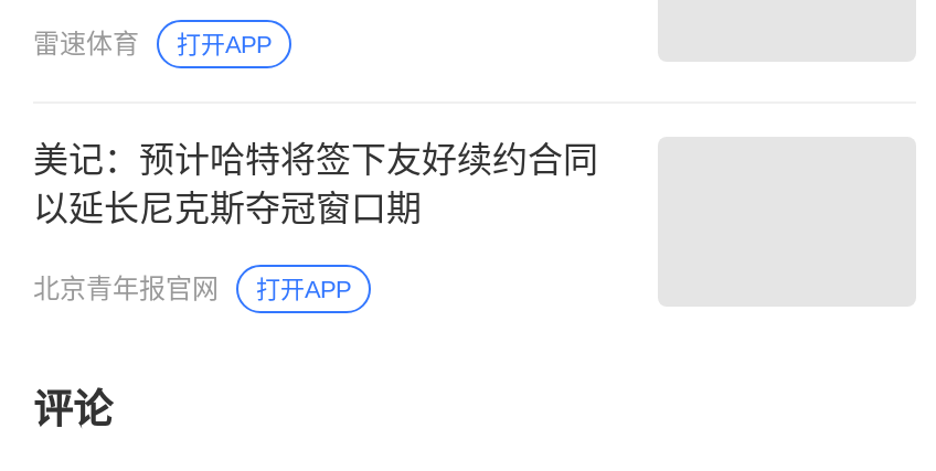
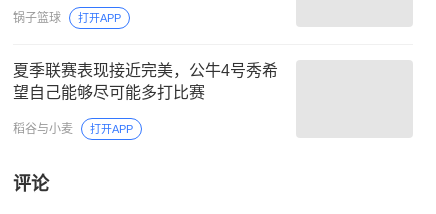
[33,28,139,58] 雷速体育 -> [13,11,61,25] 锅子篮球
[33,140,598,226] 美记：预计哈特将签下友好续约合同 | 以延长尼克斯夺冠窗口期 -> [13,62,278,101] 夏季联赛表现接近完美，公牛4号秀希 | 望自己能够尽可能多打比赛
[33,272,219,303] 北京青年报官网 -> [13,122,73,136] 稻谷与小麦

